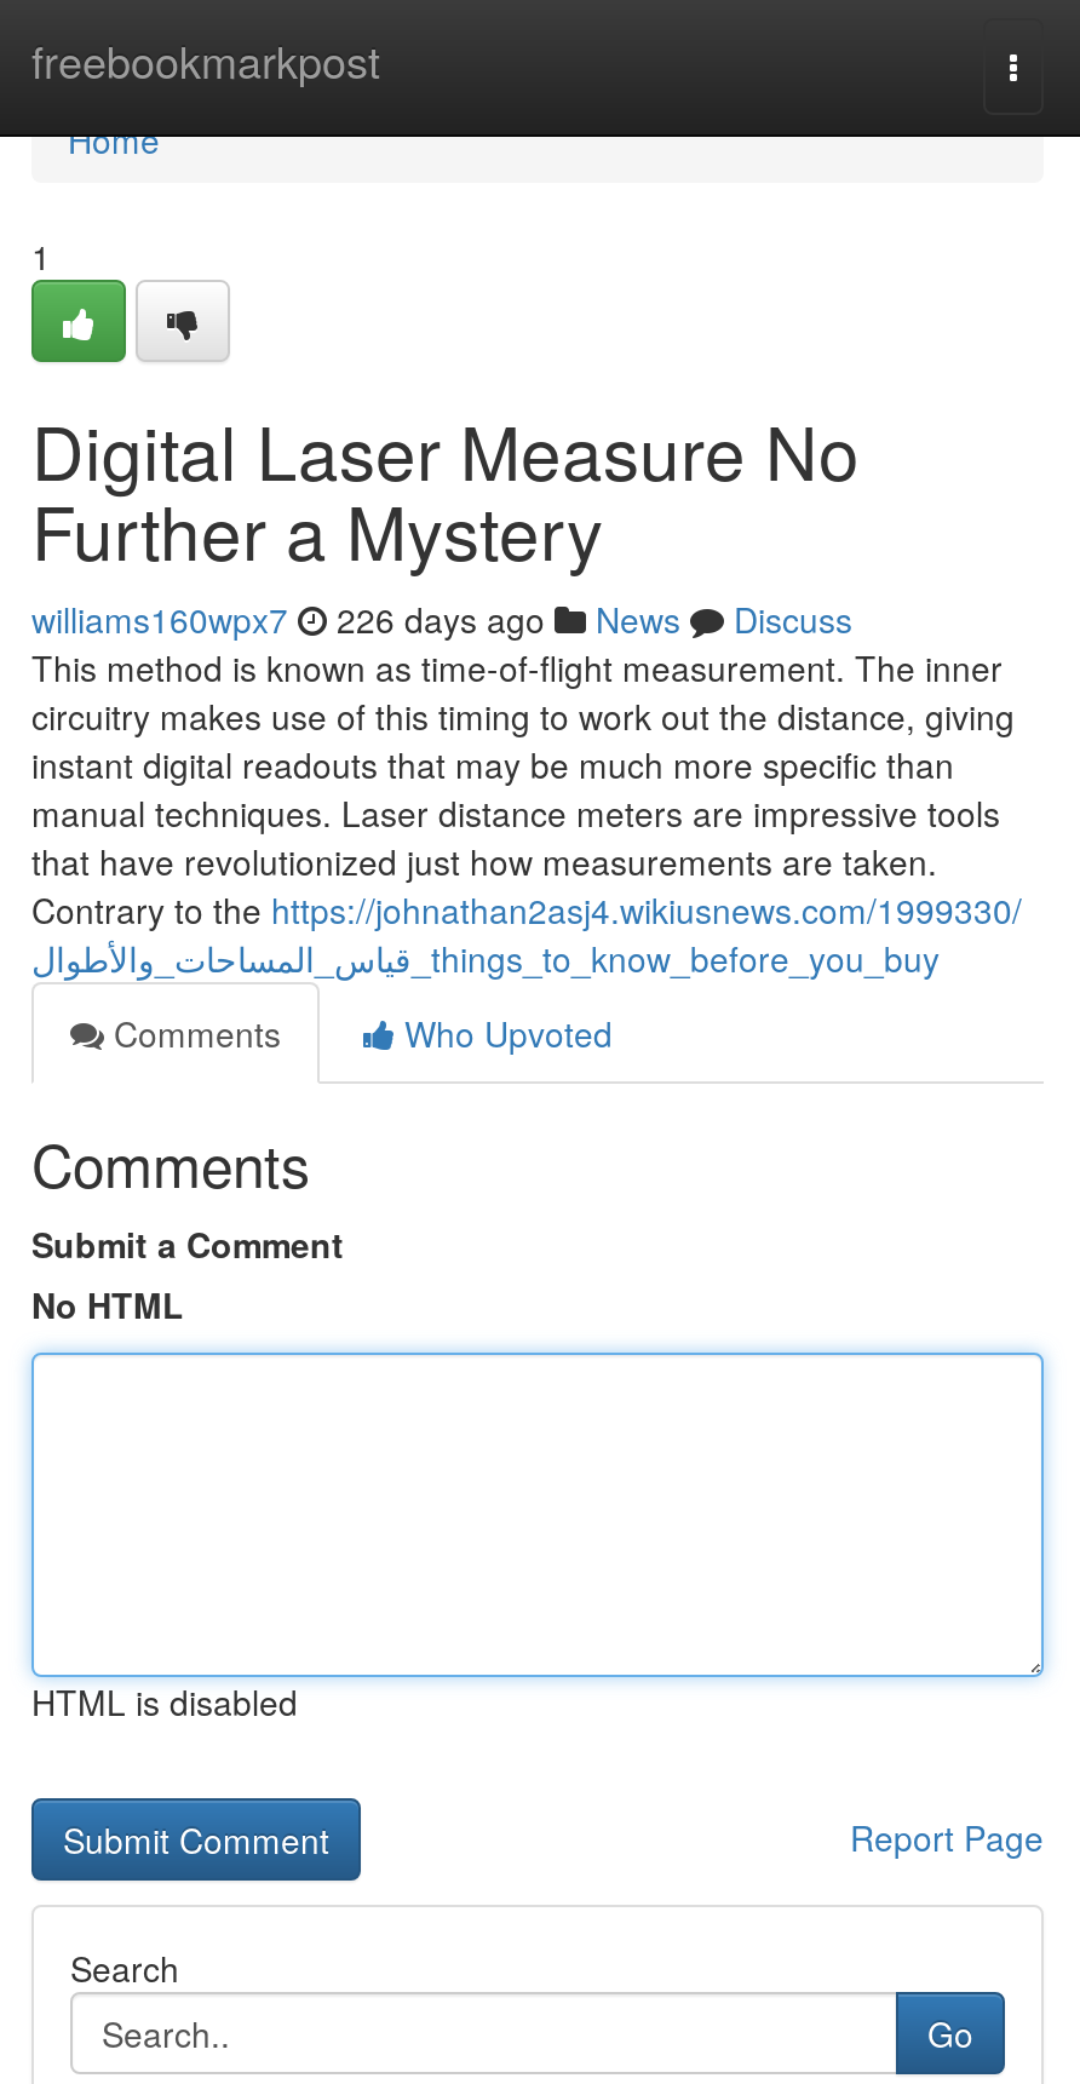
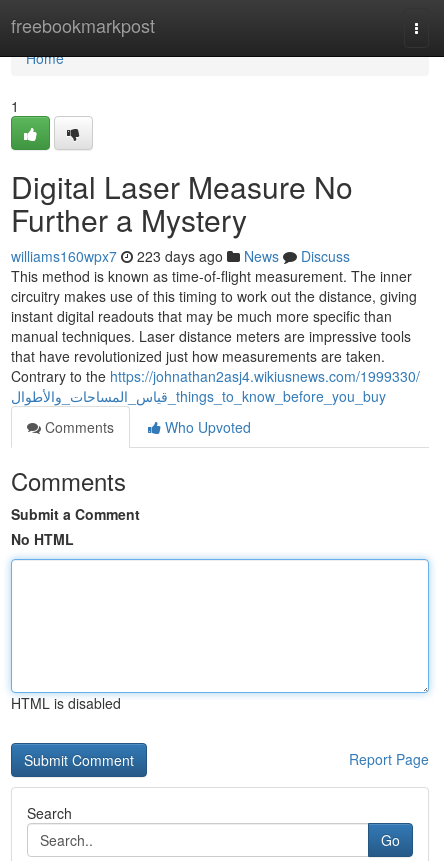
[31,595,852,643] williams160wpx7 226 days ago News Discuss -> [11,246,350,266] williams160wpx7 223 days ago News Discuss

